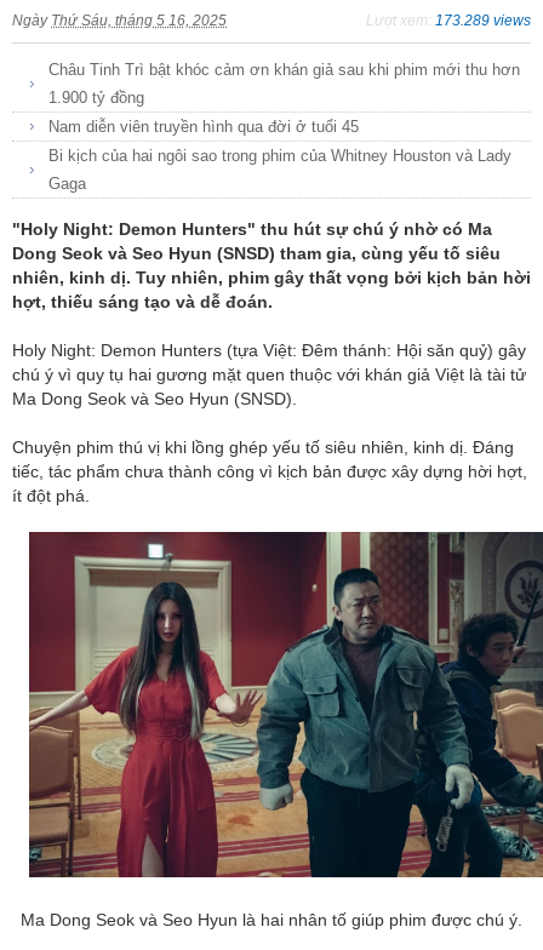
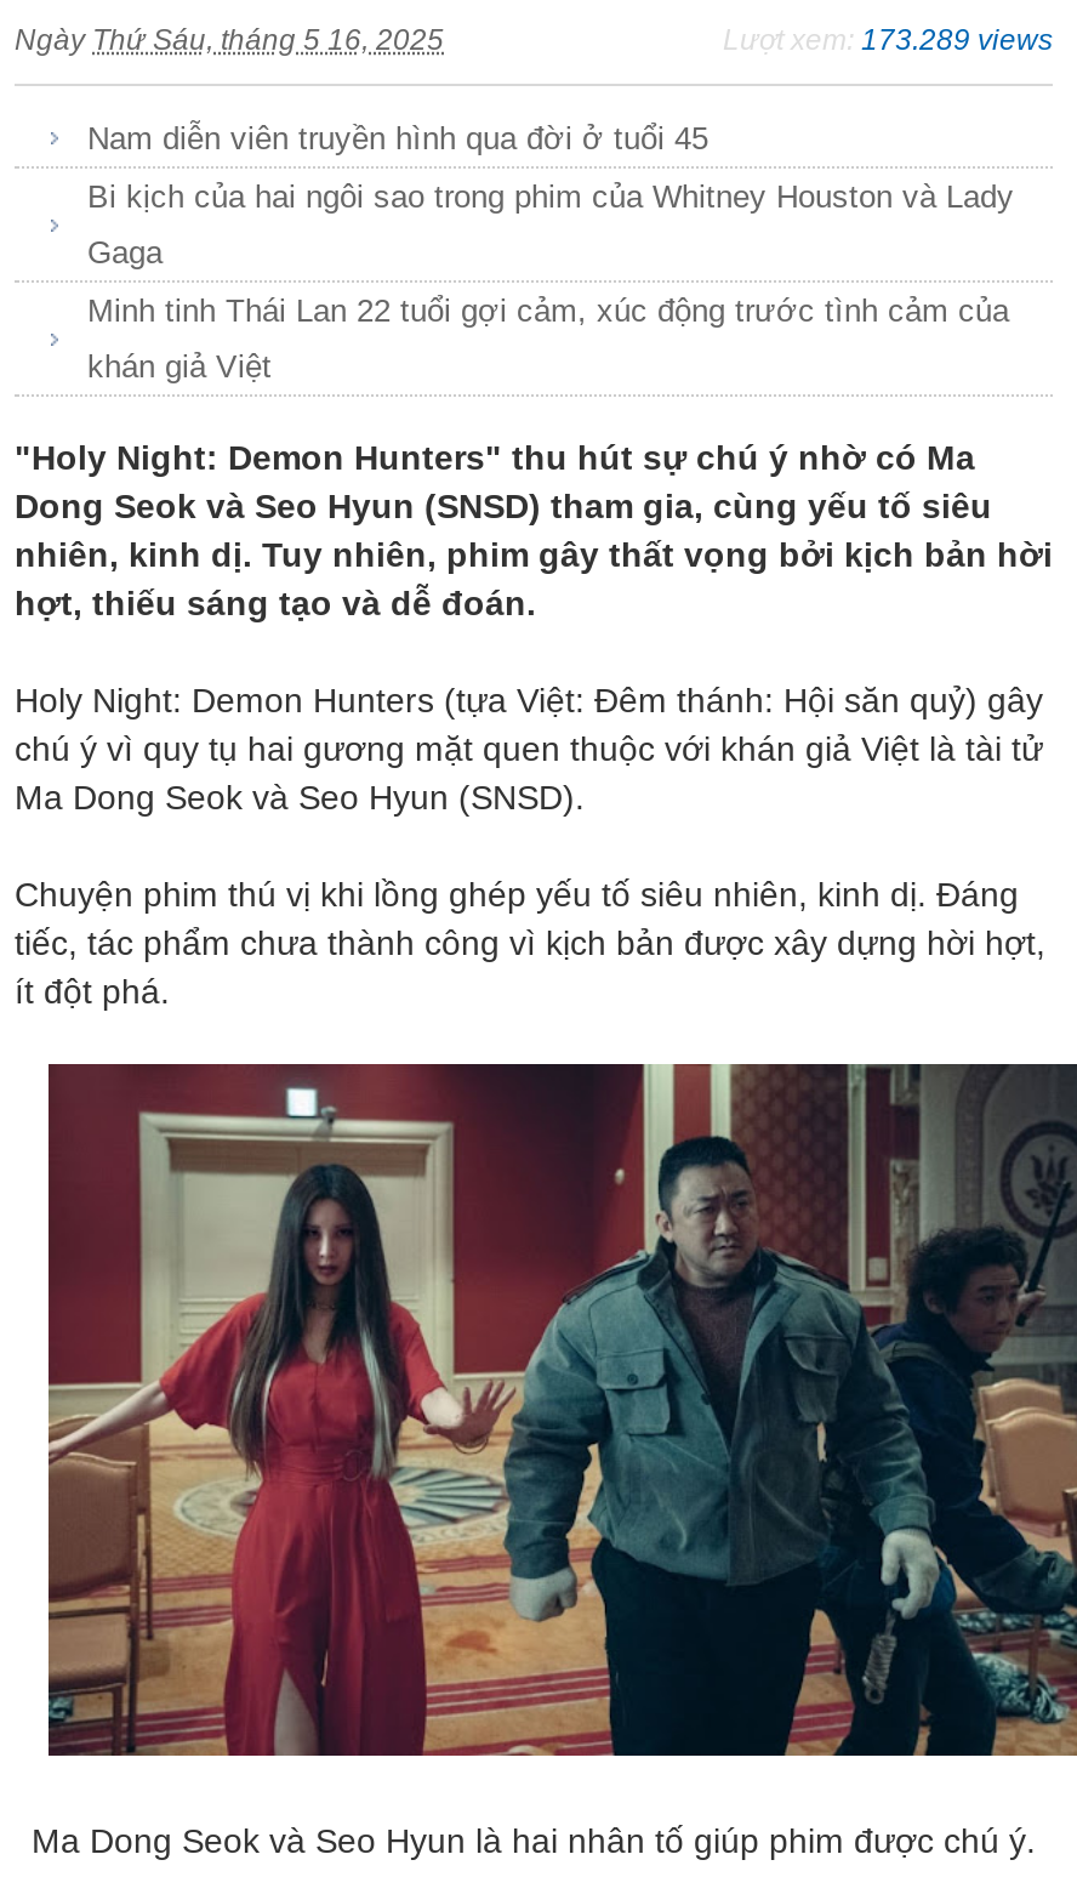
[48,60,520,106] Châu Tinh Trì bật khóc cảm ơn khán giả sau khi phim mới thu hơn | 1.900 tỷ đồng -> none
moved [48,117,511,192] -> [87,119,1014,270]: Nam diễn viên truyền hình qua đời ở tuổi 45 | Bi kịch của hai ngôi sao trong phim của Whitney Houston và Lady | Gaga
none -> [87,291,1009,384] Minh tinh Thái Lan 22 tuổi gợi cảm, xúc động trước tình cảm của | khán giả Việt

